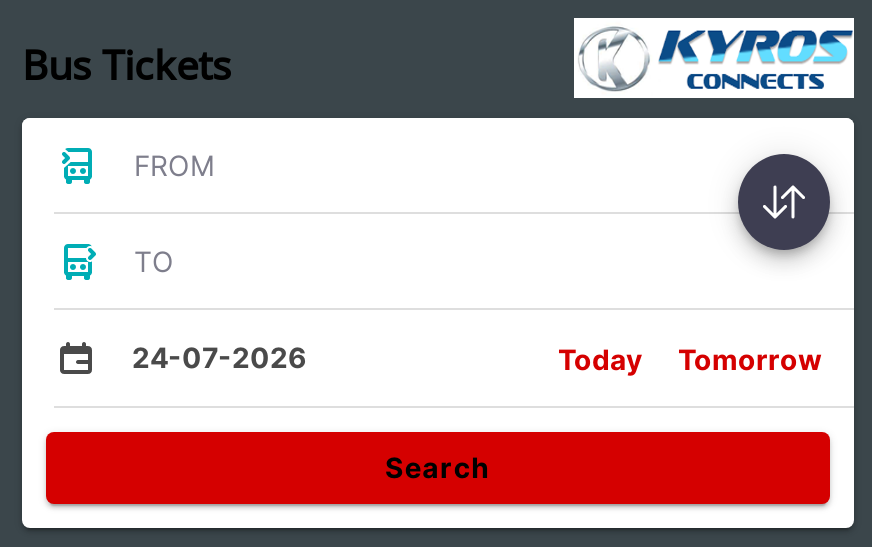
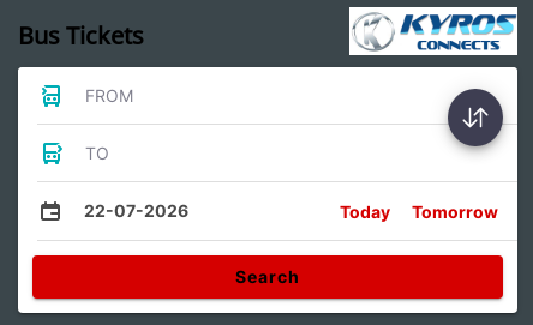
[132,340,306,374] 24-07-2026 -> [84,200,188,221] 22-07-2026

